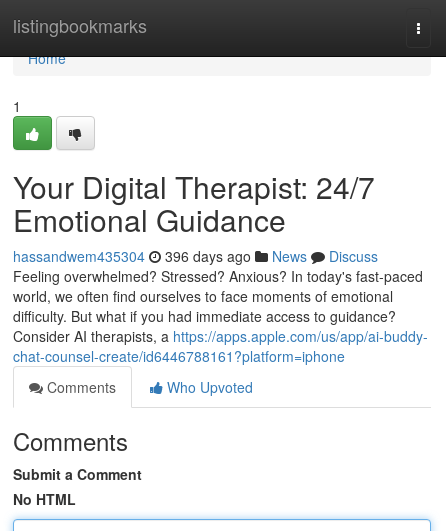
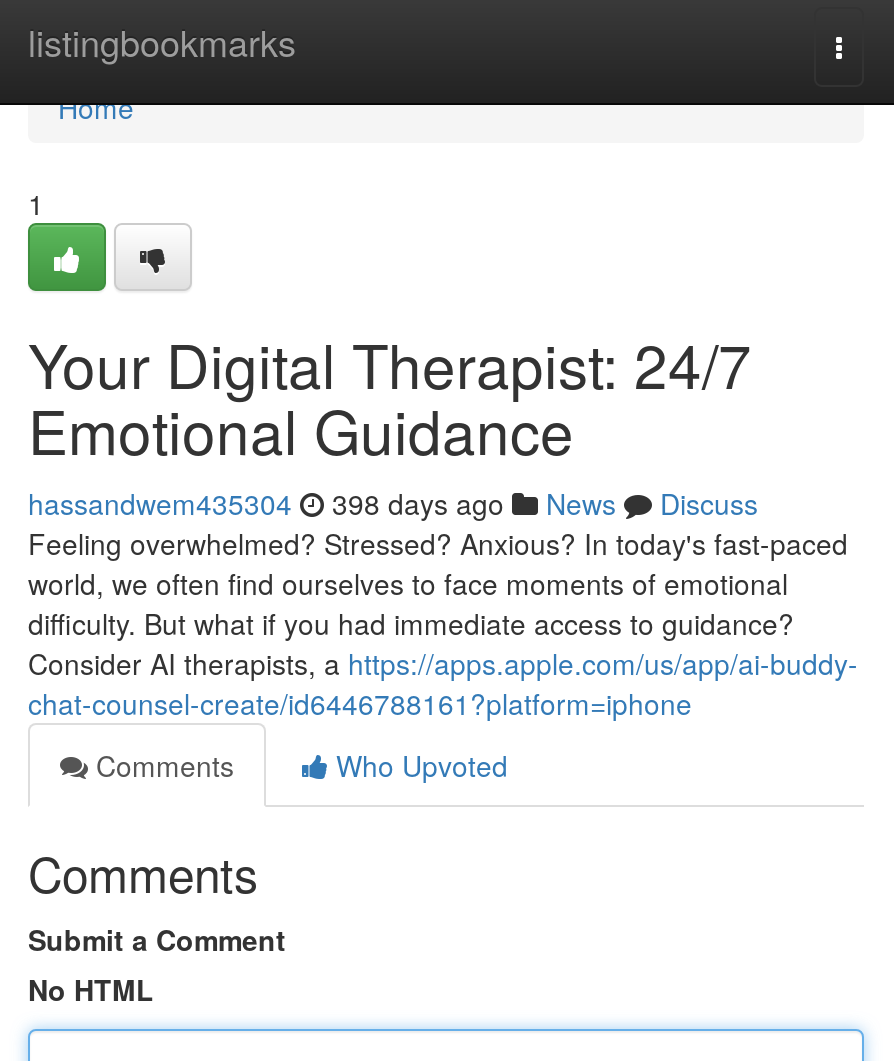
[13,246,378,266] hassandwem435304 396 days ago News Discuss -> [28,483,758,523] hassandwem435304 398 days ago News Discuss

